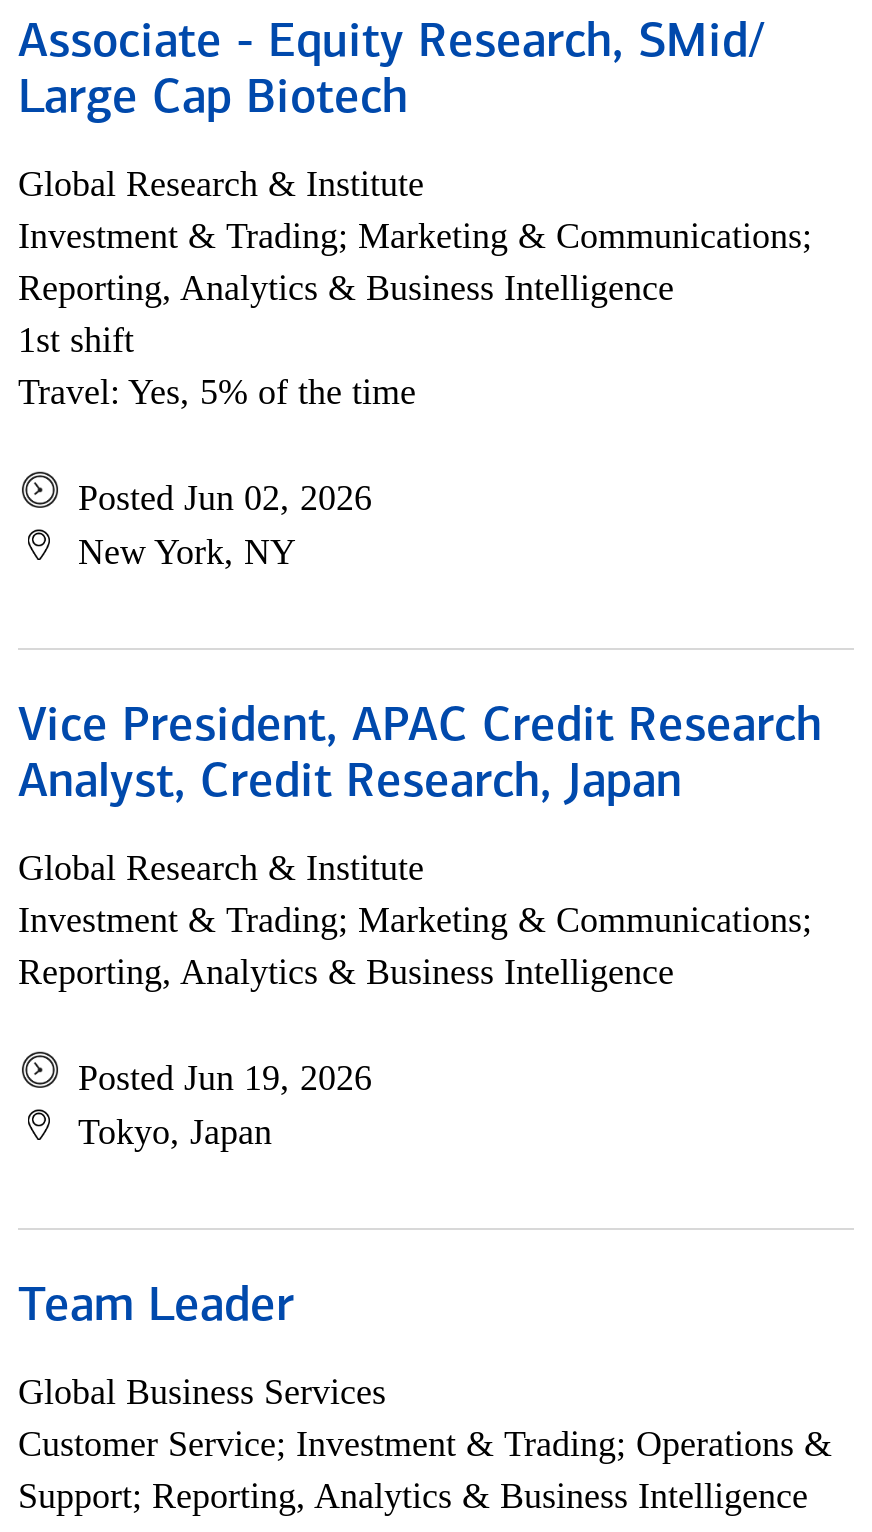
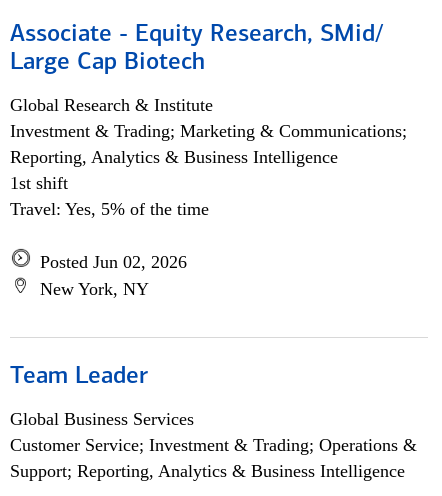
[18,704,822,1152] Vice President, APAC Credit Research | Analyst, Credit Research, Japan | Global Research & Institute | Investment & Trading; Marketing & Communications; | Reporting, Analytics & Business Intelligence | Posted Jun 19, 2026 | Tokyo, Japan -> none

